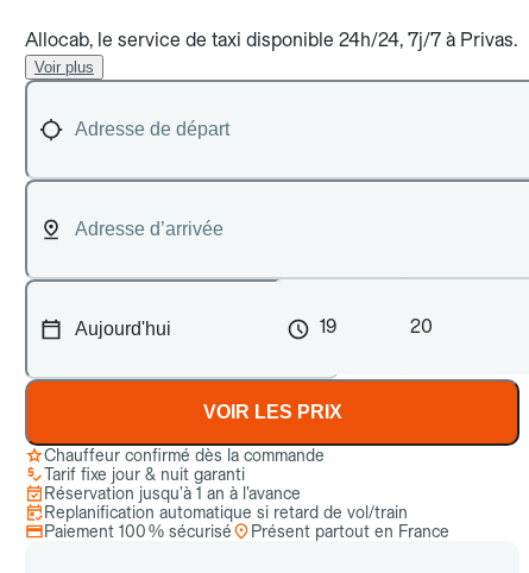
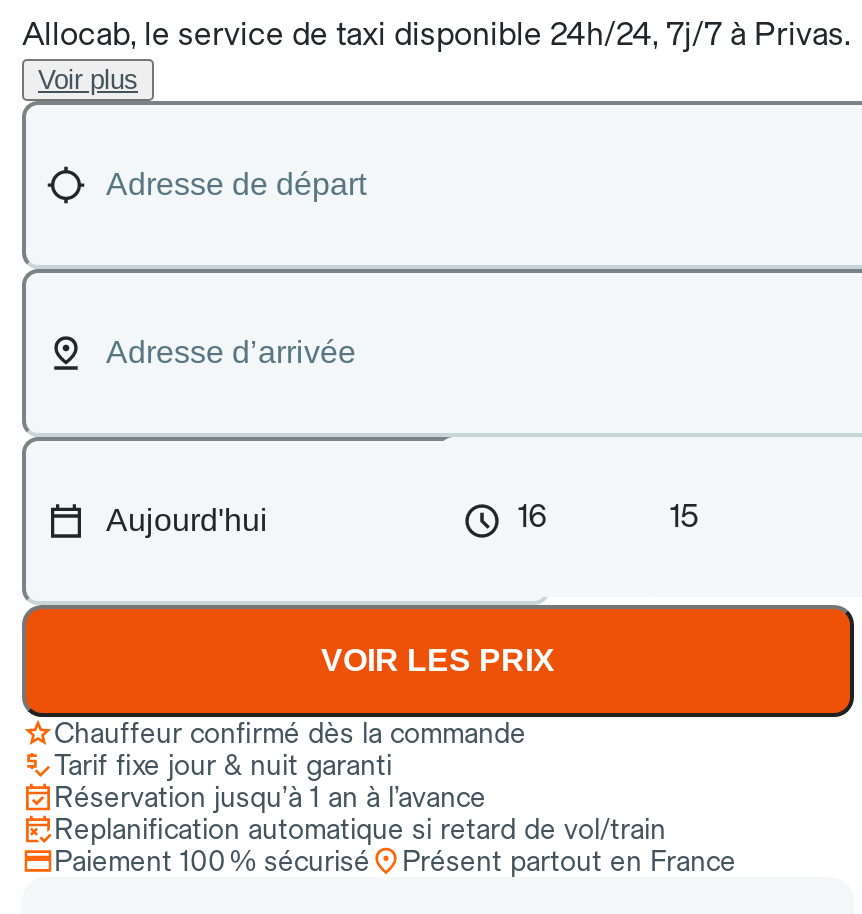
[320,315,338,338] 19 -> [518,497,548,535] 16
[410,315,433,338] 20 -> [670,497,698,535] 15

